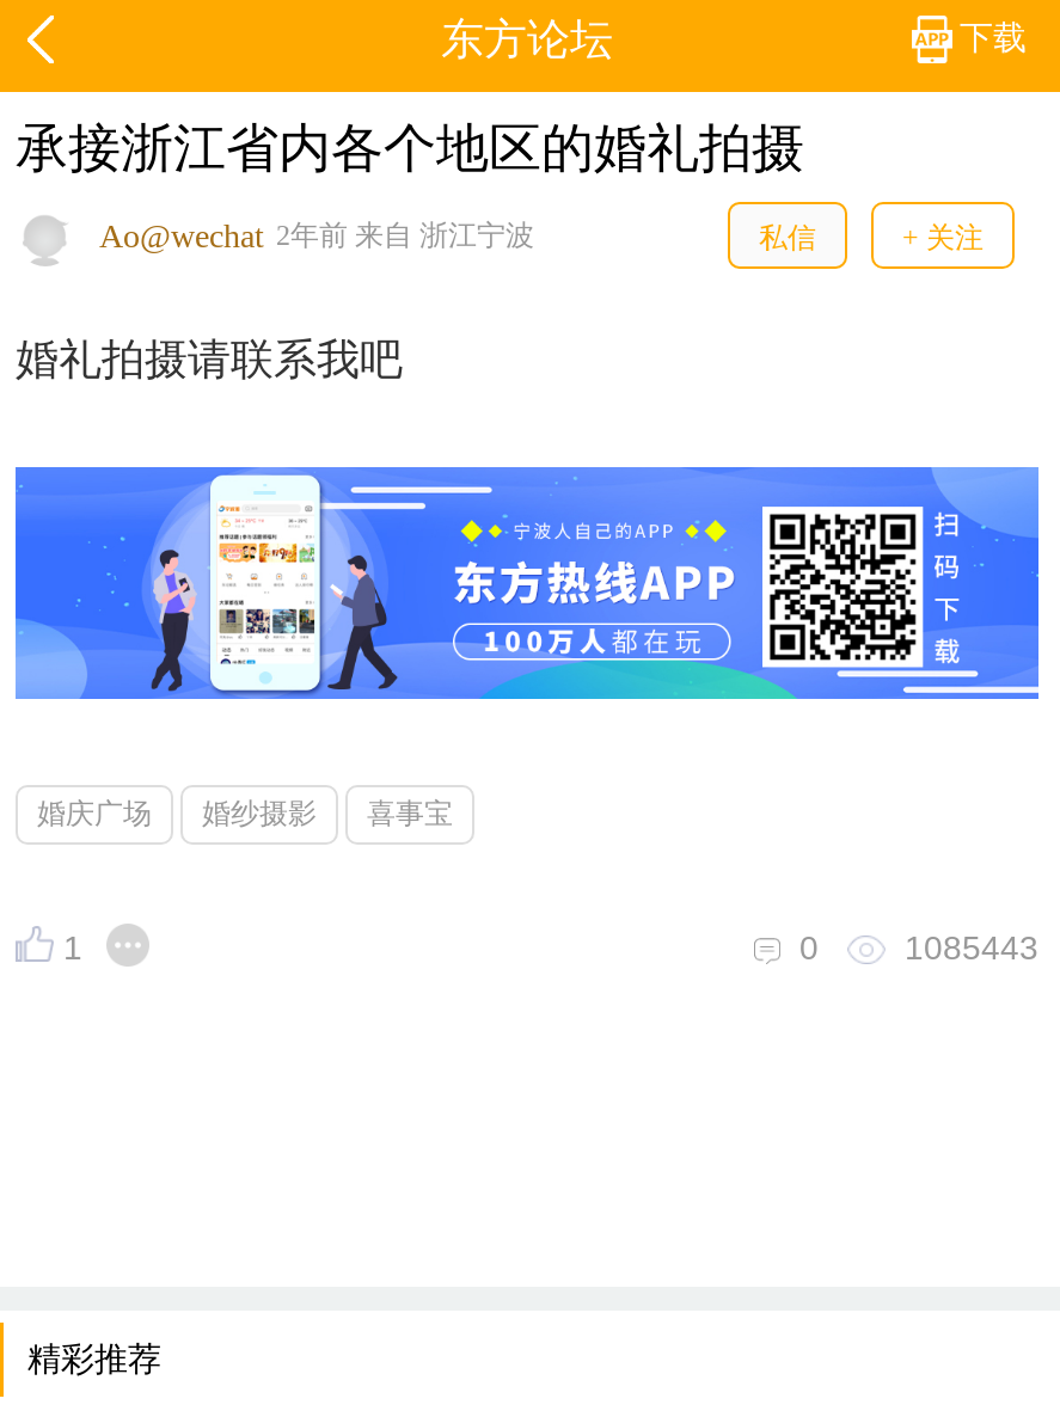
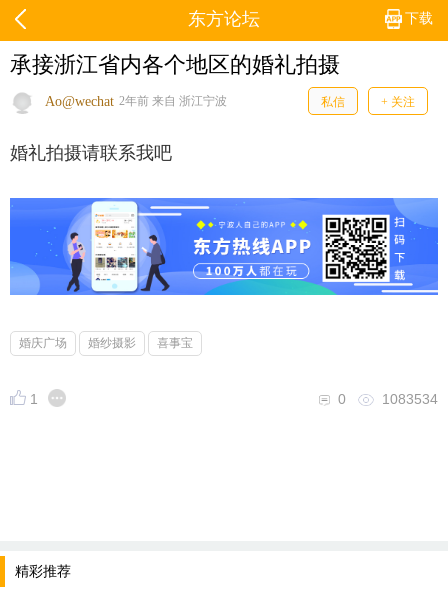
[790,928,1038,967] 0 1085443 -> [334,391,438,407] 0 1083534

